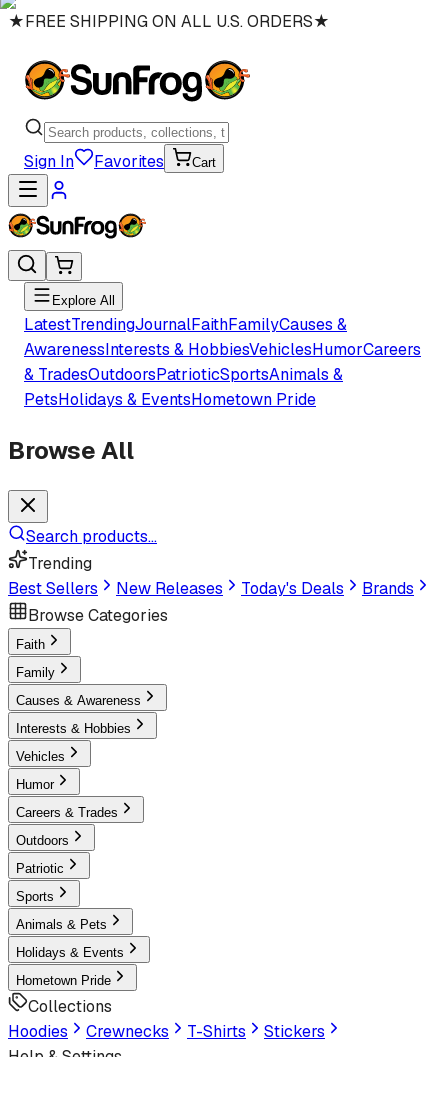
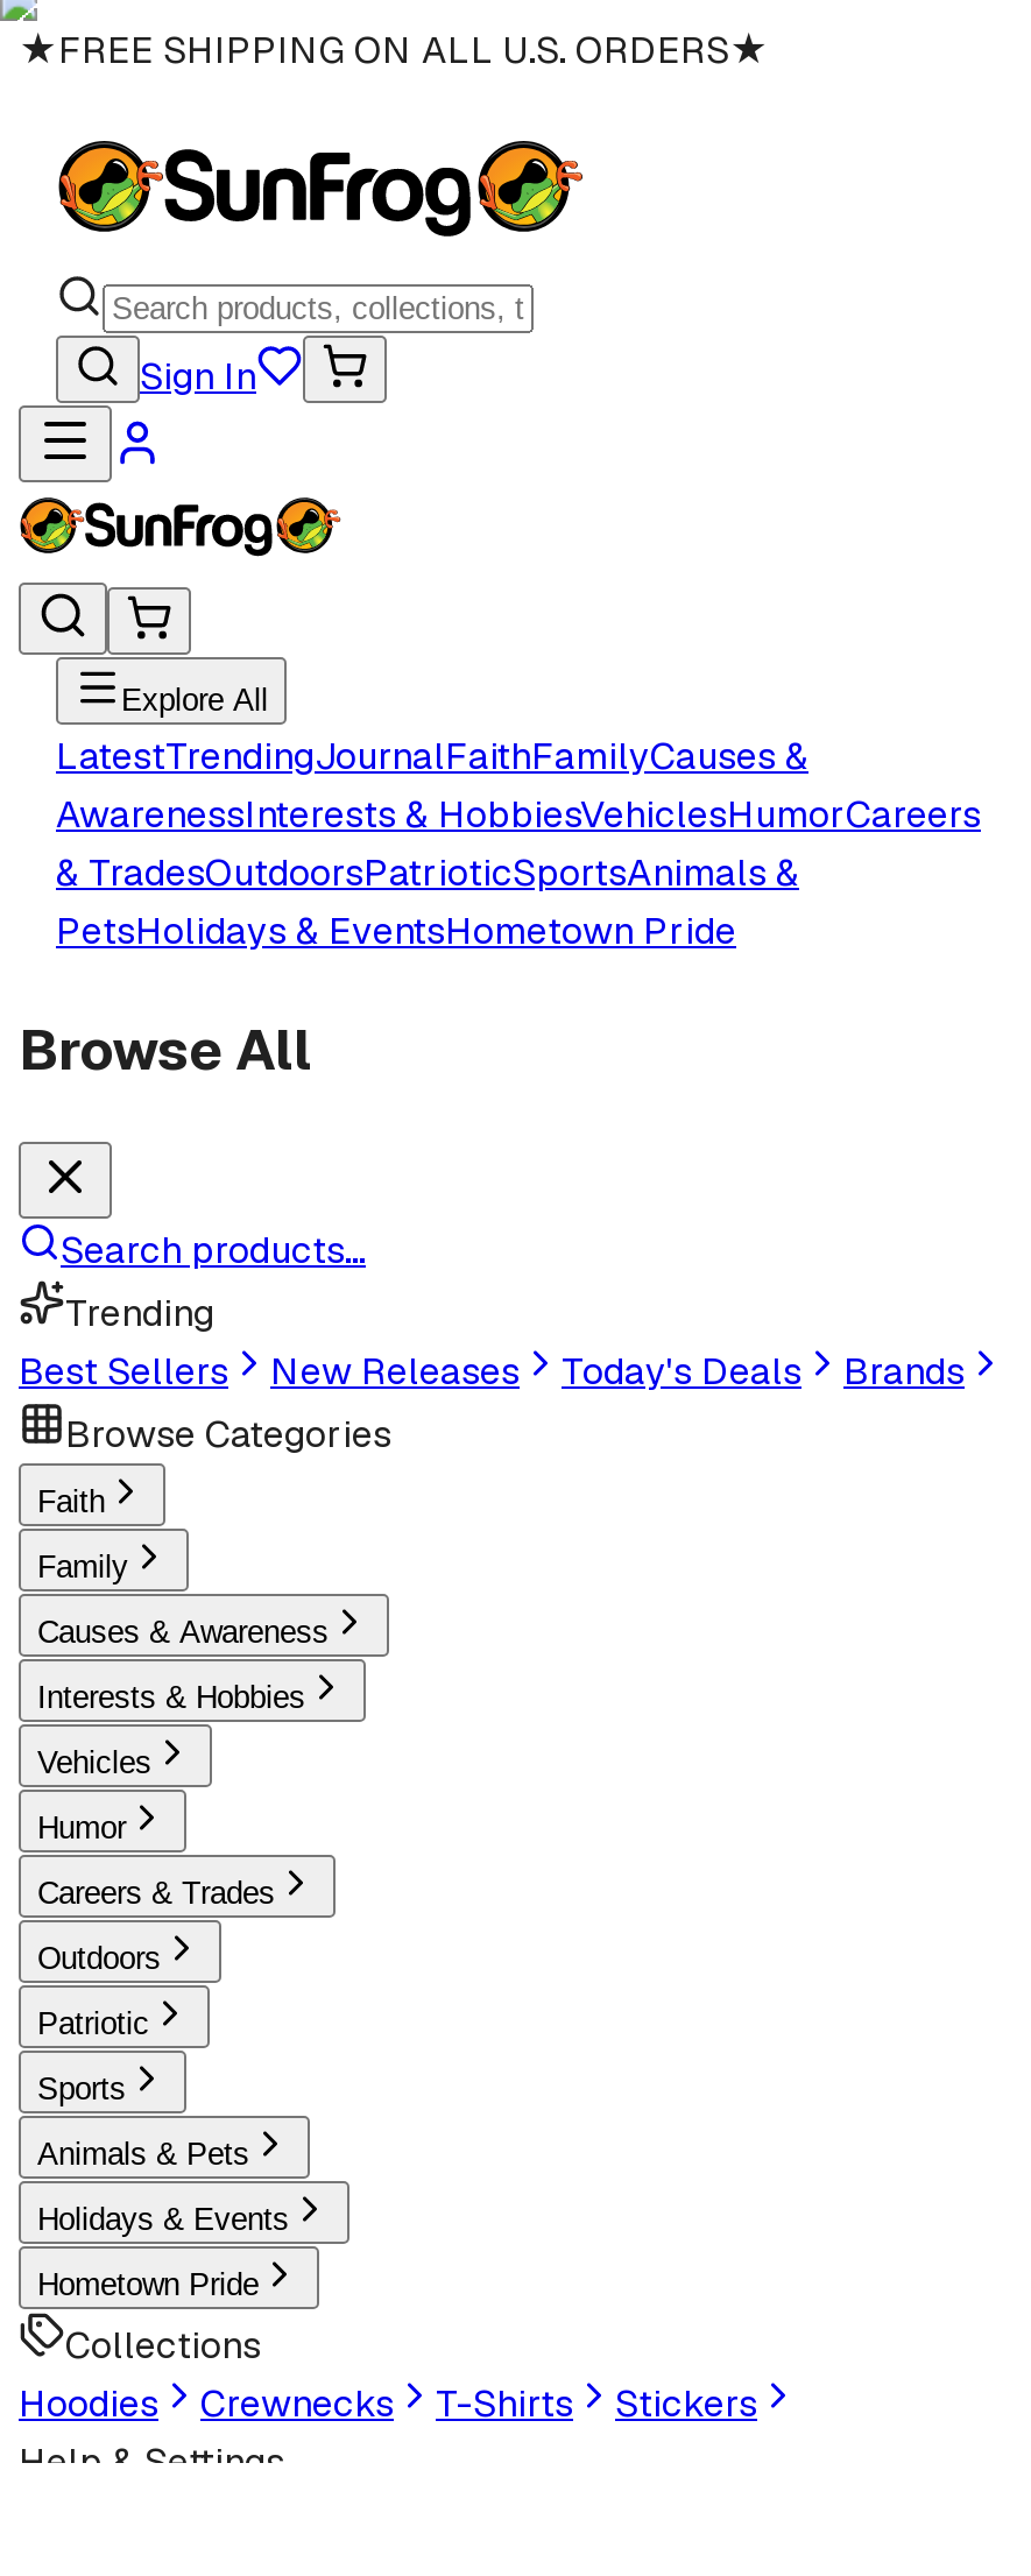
[94,151,216,172] Favorites | Cart -> none

